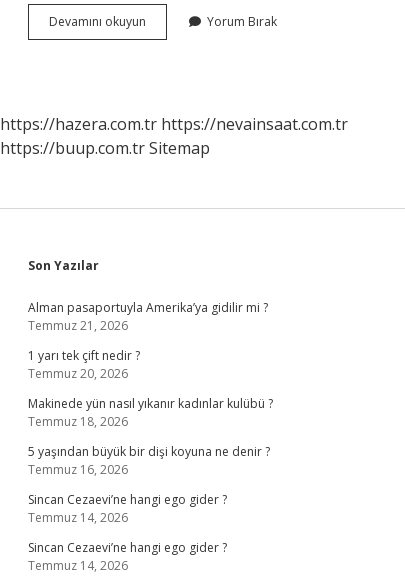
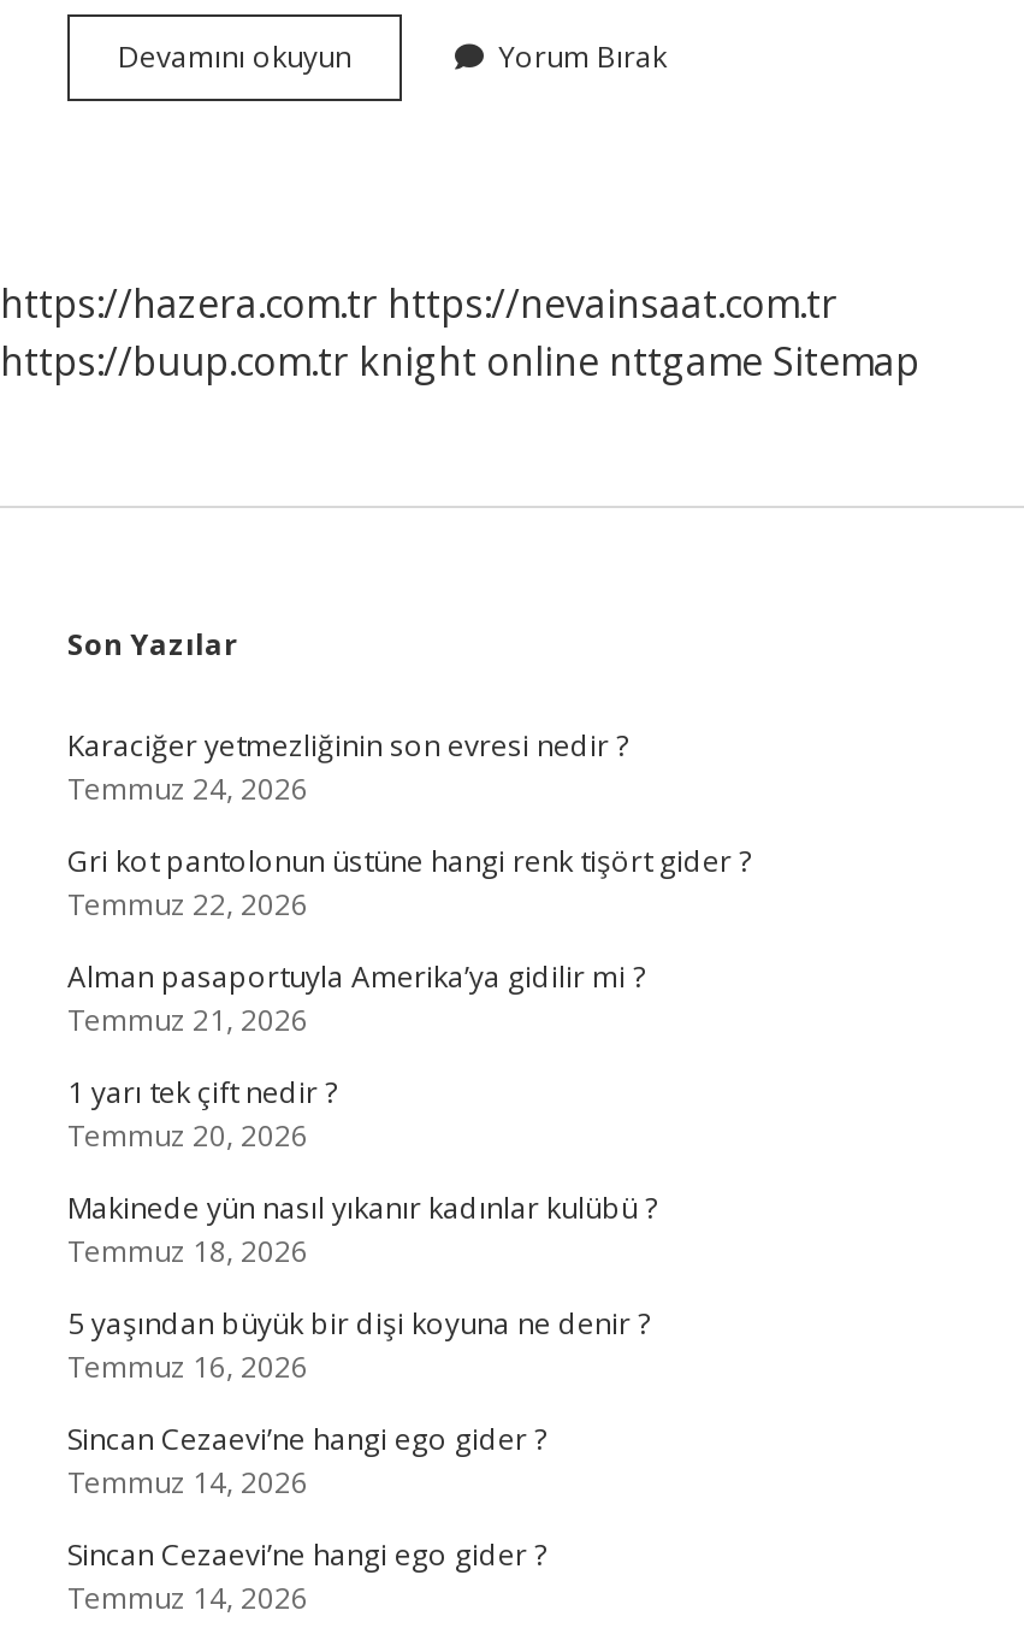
[0,137,210,159] https://buup.com.tr Sitemap -> [0,335,919,388] https://buup.com.tr knight online nttgame Sitemap
none -> [67,725,751,925] Karaciğer yetmezliğinin son evresi nedir ? | Temmuz 24, 2026 | Gri kot pantolonun üstüne hangi renk tişört gider ? | Temmuz 22, 2026

